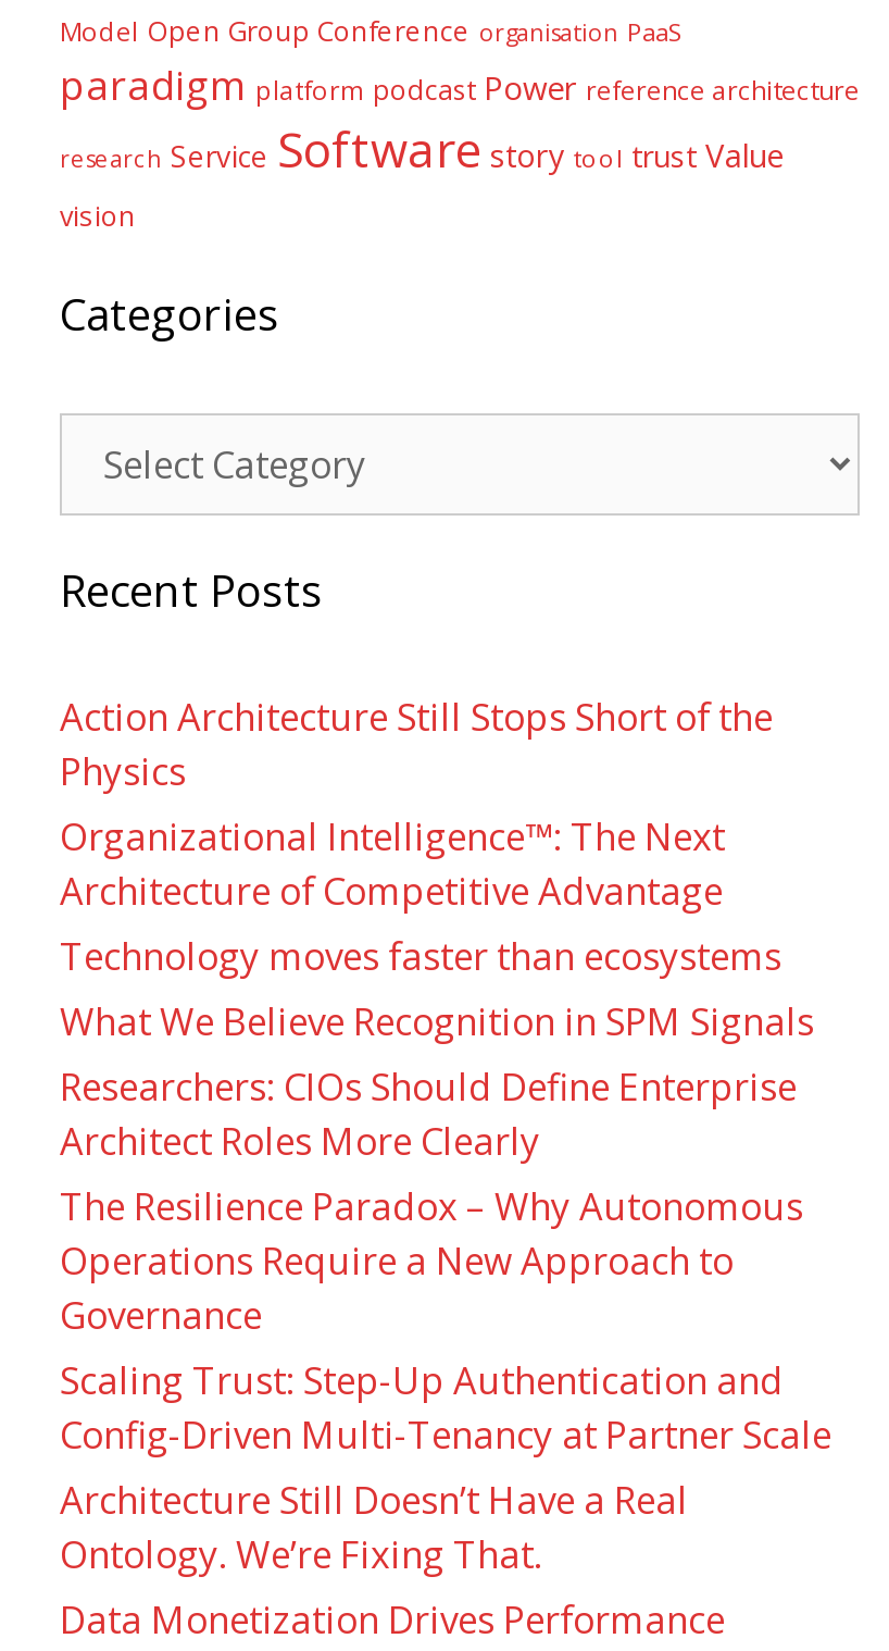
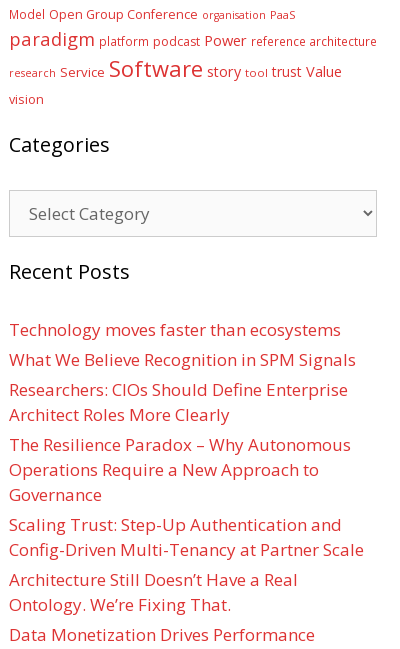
[60,691,773,915] Action Architecture Still Stops Short of the | Physics | Organizational Intelligence™: The Next | Architecture of Competitive Advantage -> none

